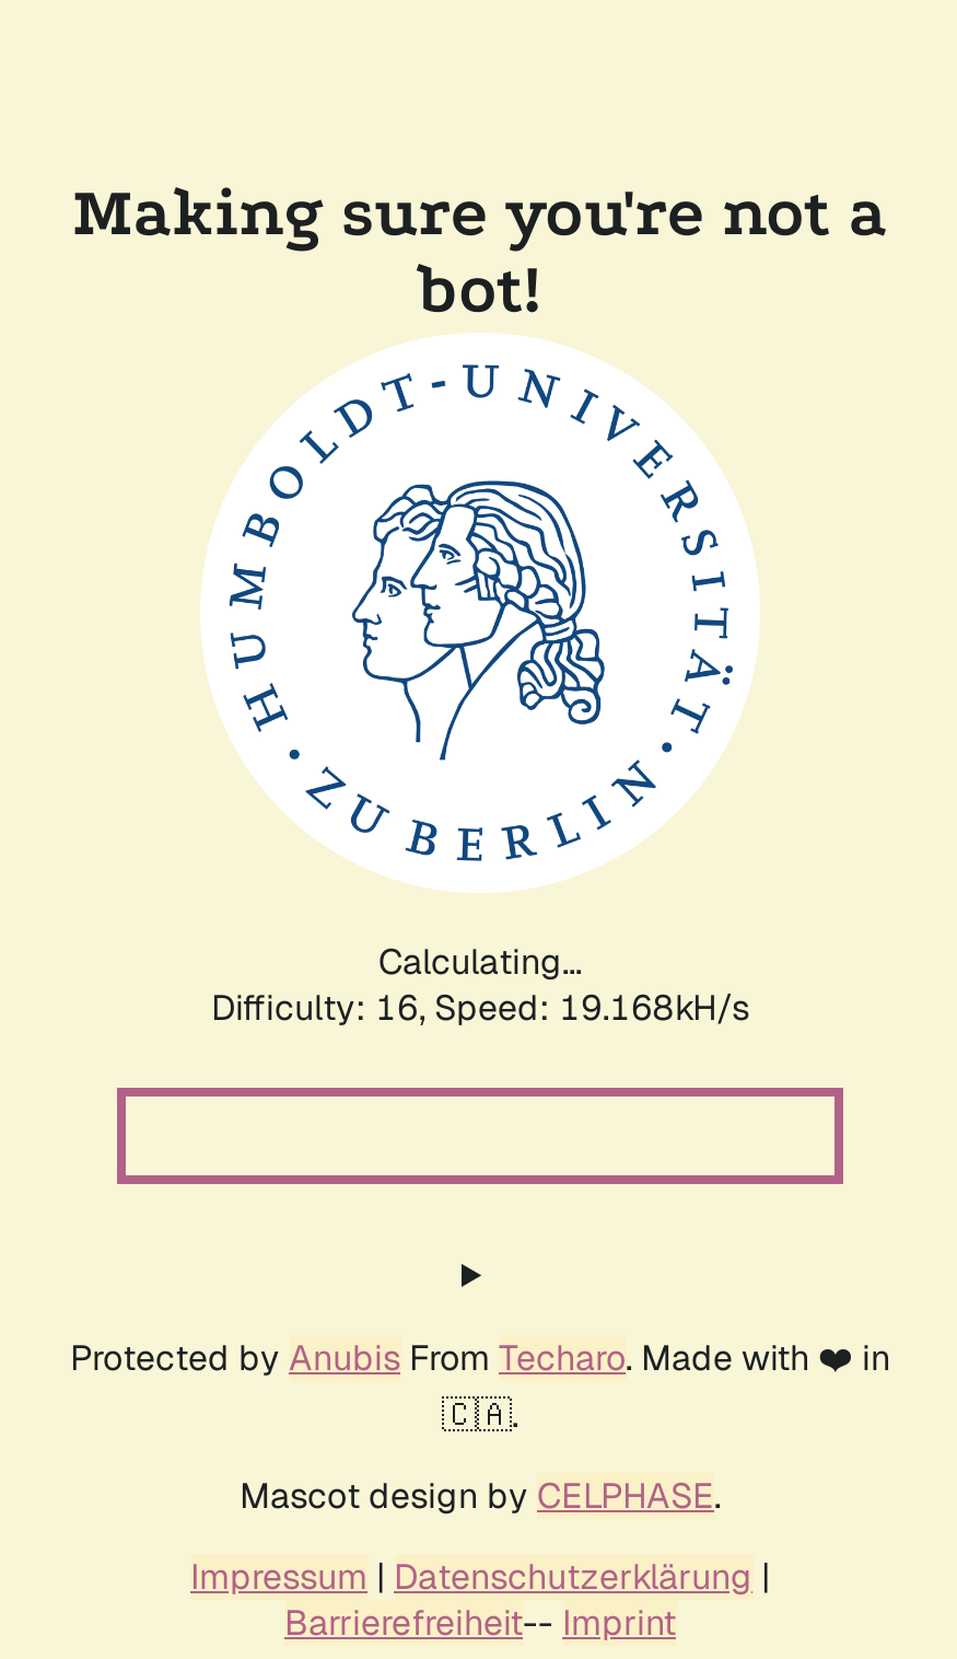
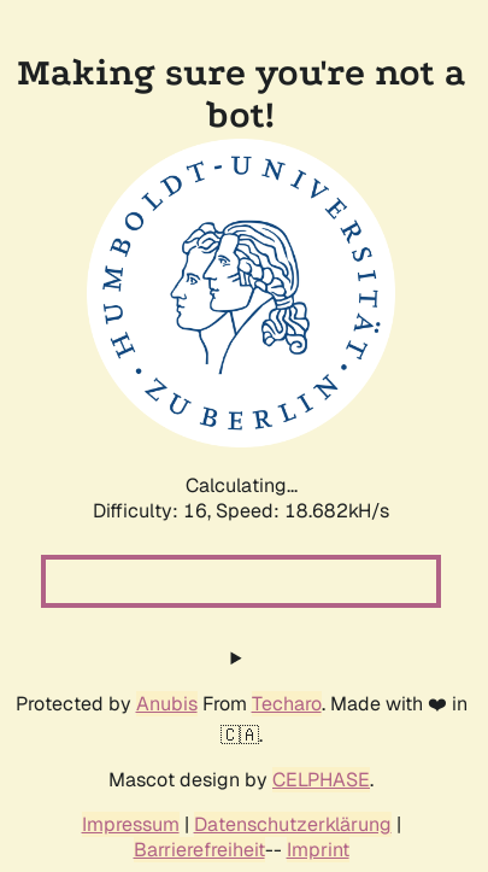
[211,985,749,1031] Difficulty: 16, Speed: 19.168kH/s -> [93,498,389,523] Difficulty: 16, Speed: 18.682kH/s

